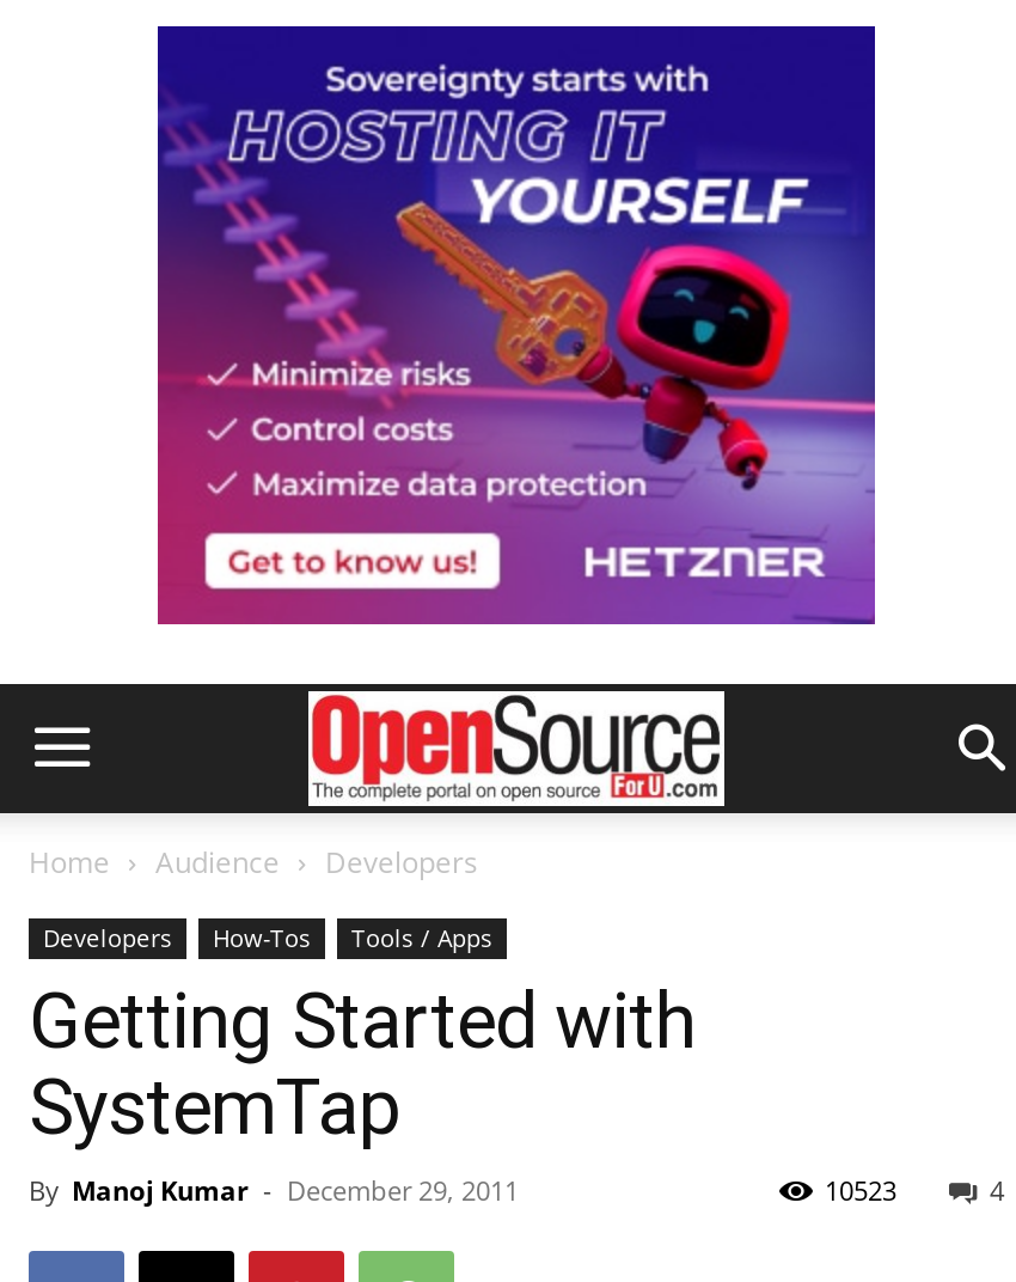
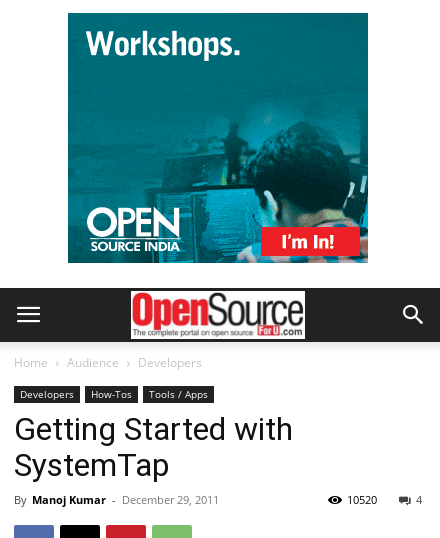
[155,26,877,627] [image] -> [67,13,369,264] [image]
[825,1172,896,1208] 10523 -> [347,492,377,507] 10520

